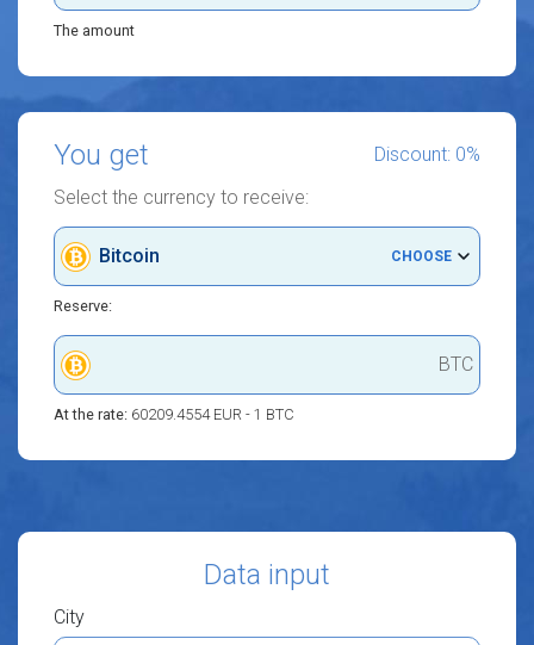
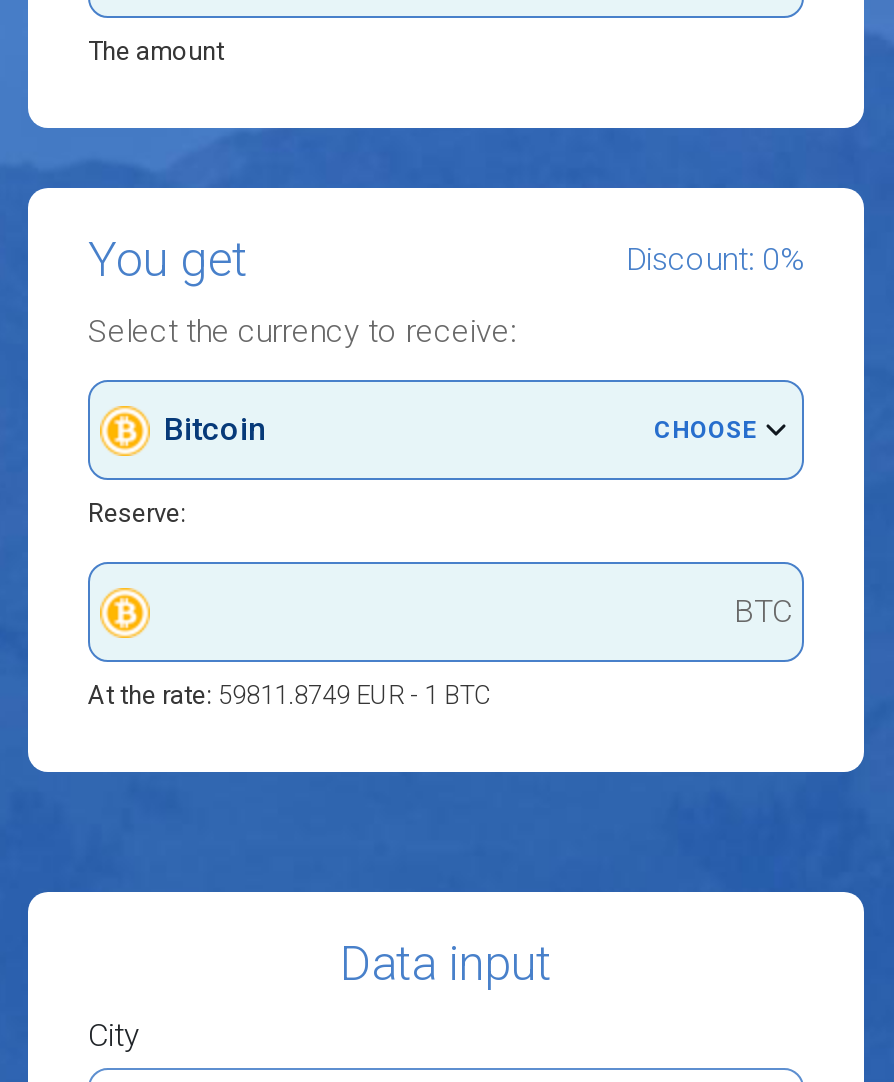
[54,405,294,423] At the rate: 60209.4554 EUR - 1 BTC -> [88,680,492,710] At the rate: 59811.8749 EUR - 1 BTC

